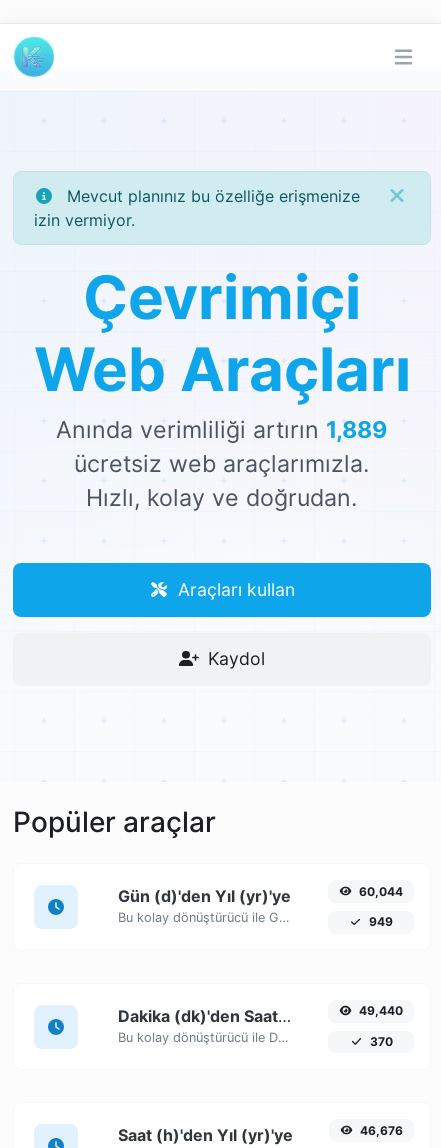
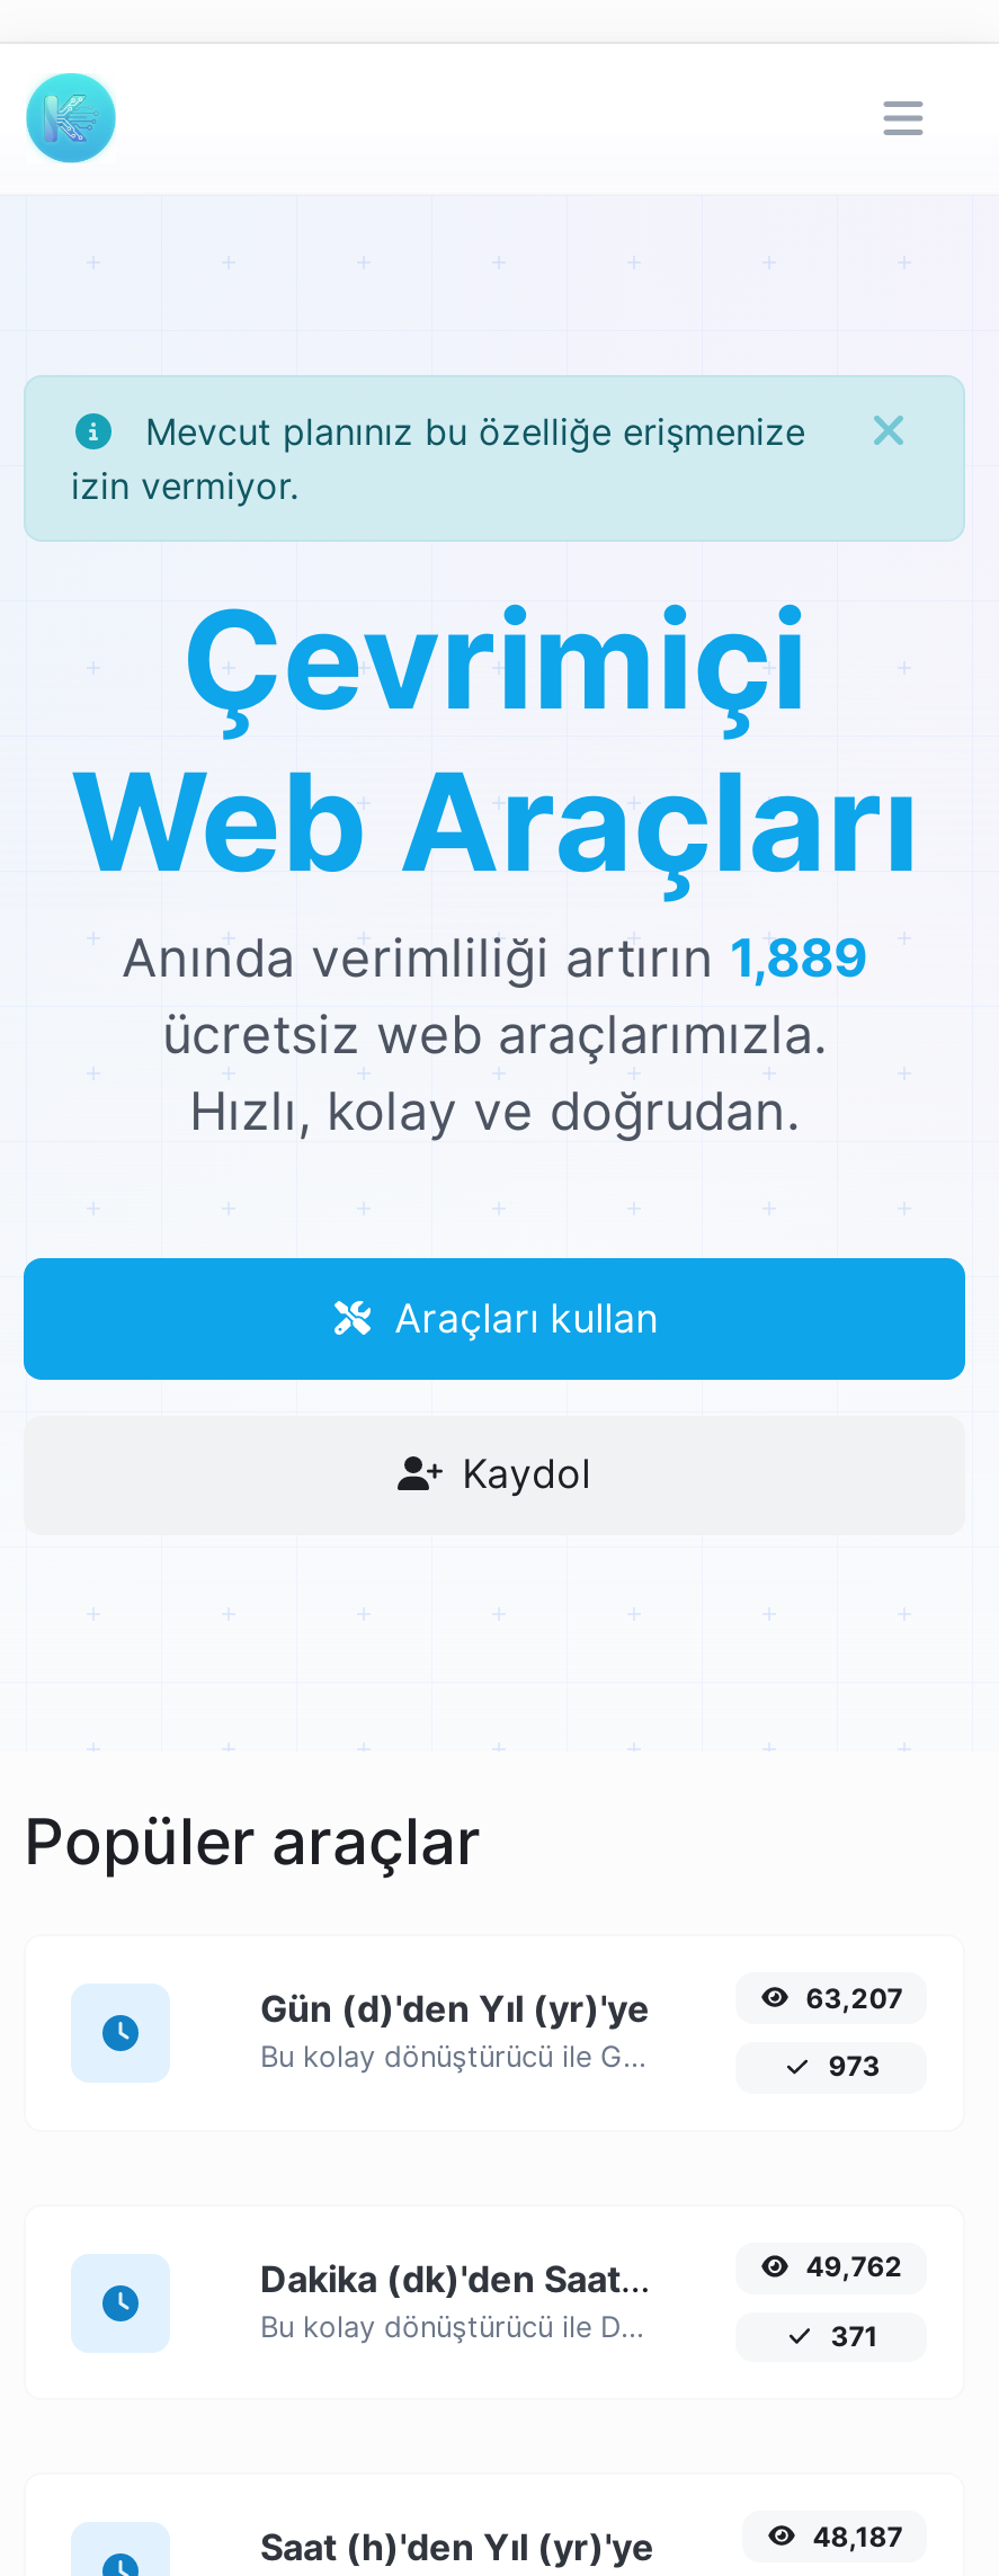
[356,884,403,899] 60,044 -> [799,1980,903,2014] 63,207
[366,914,393,929] 949 -> [822,2050,880,2084] 973
[356,1003,403,1018] 49,440 -> [799,2250,903,2283] 49,762
[367,1034,393,1049] 370 -> [824,2319,878,2353] 371
[357,1123,403,1138] 46,676 -> [806,2519,903,2553] 48,187

